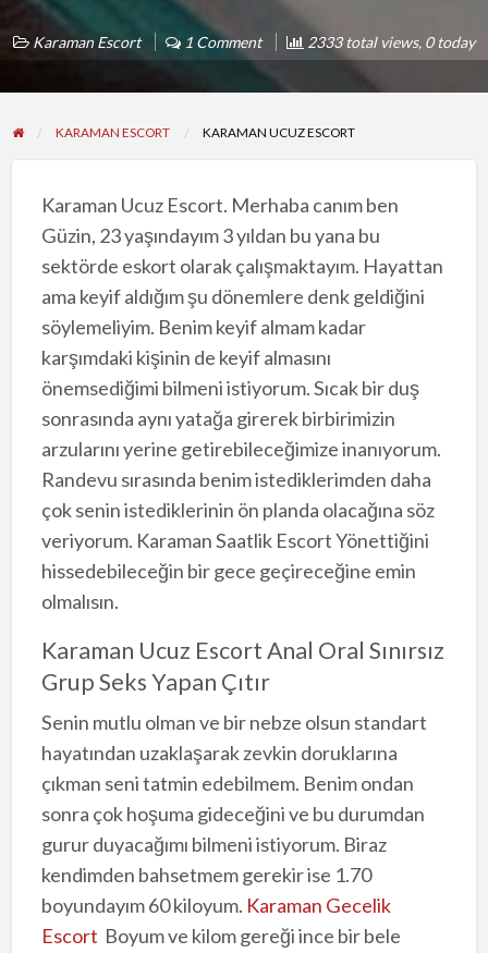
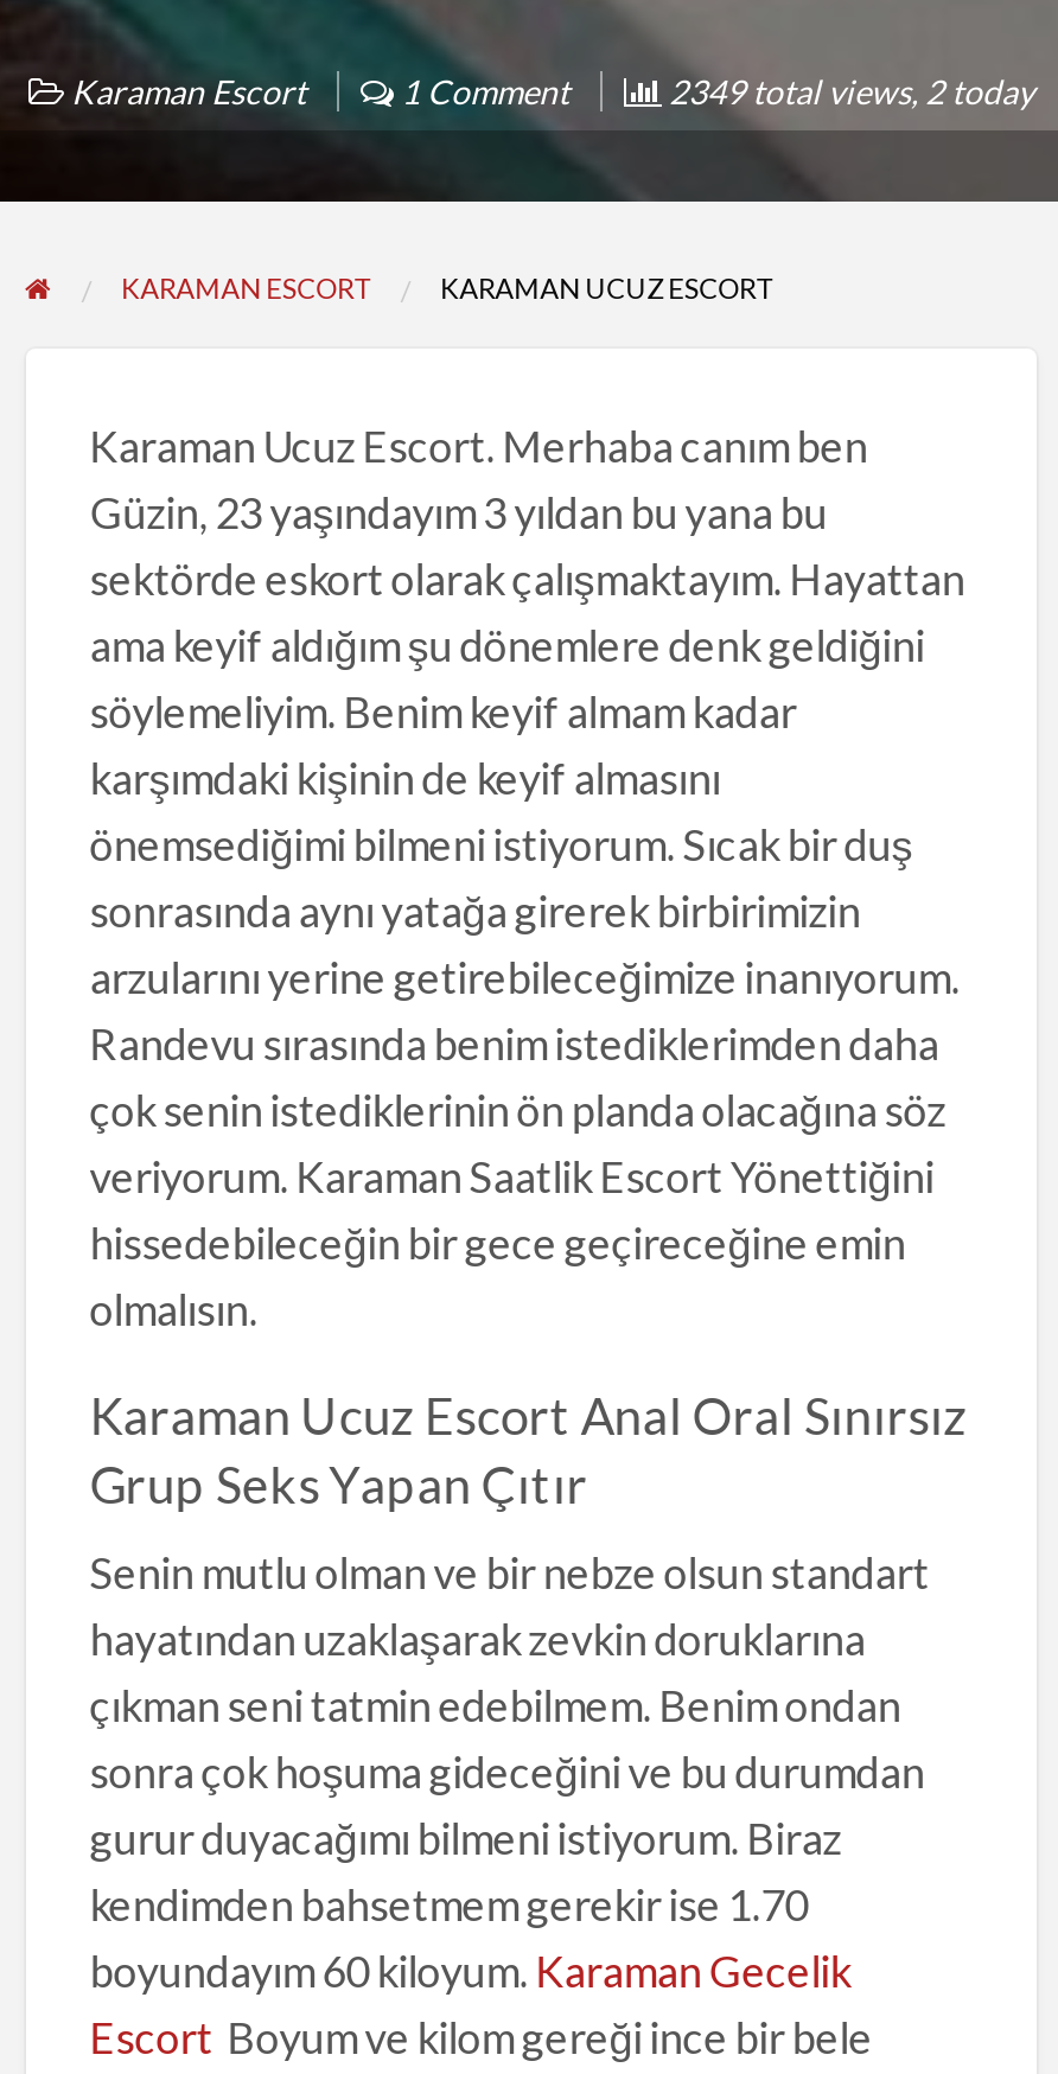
[304,32,475,51] 2333 total views, 0 today -> [662,70,1034,110] 2349 total views, 2 today

